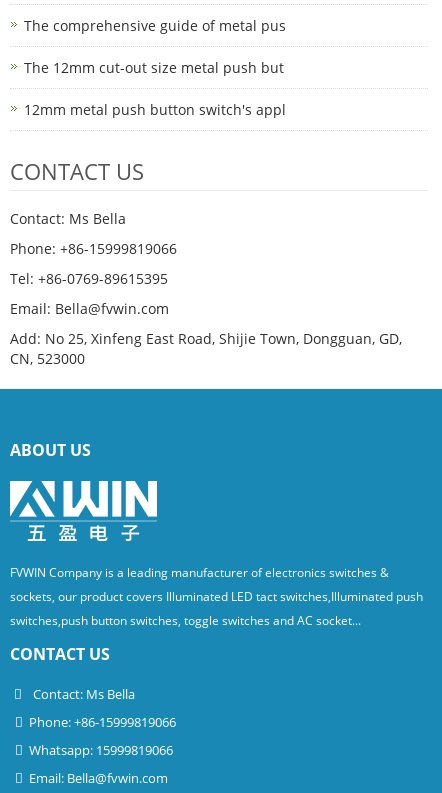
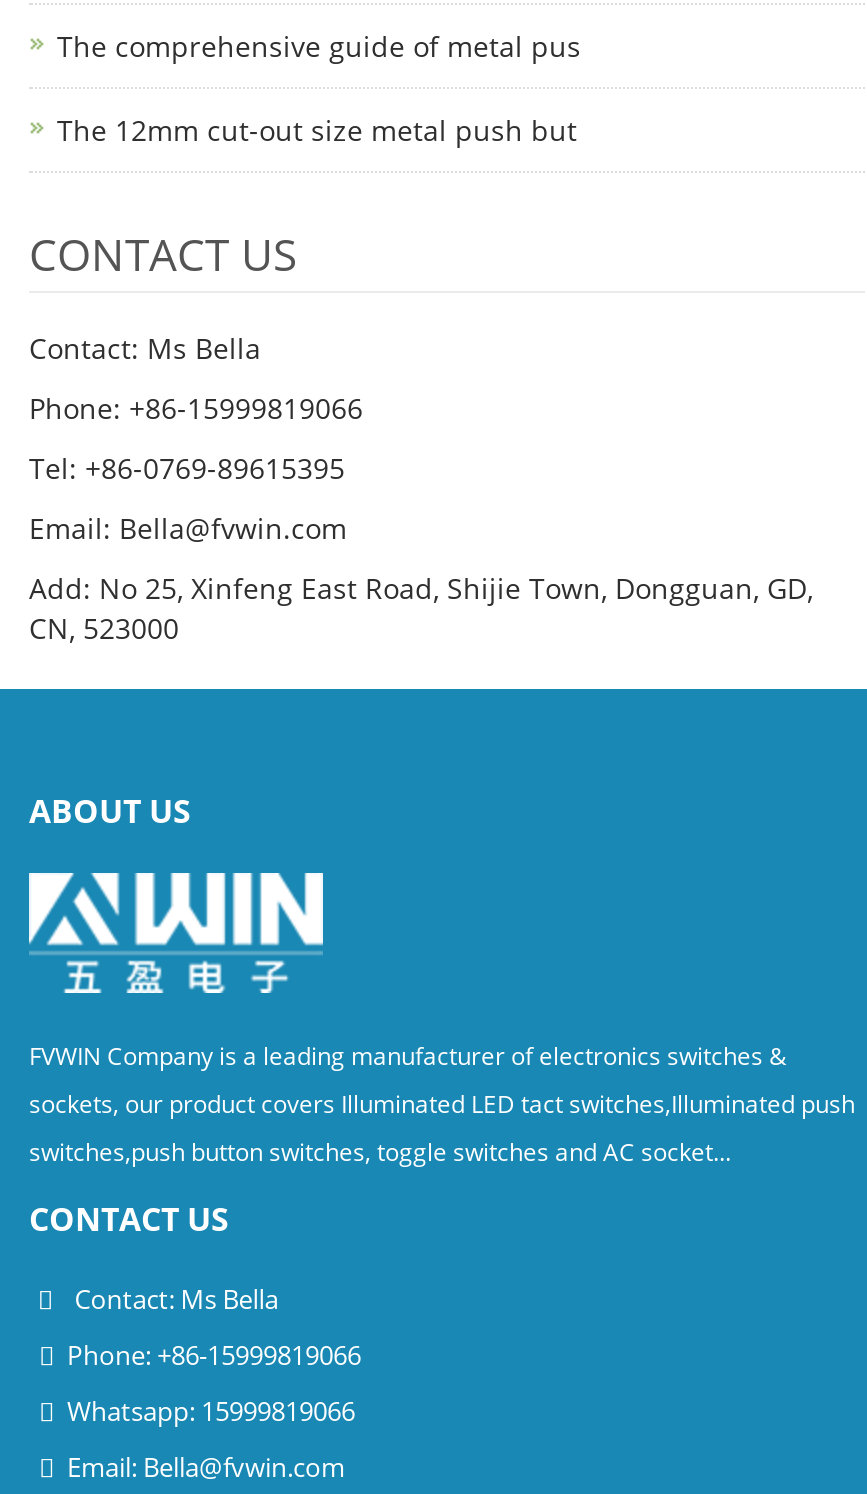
[24,100,286,119] 12mm metal push button switch's appl -> none

